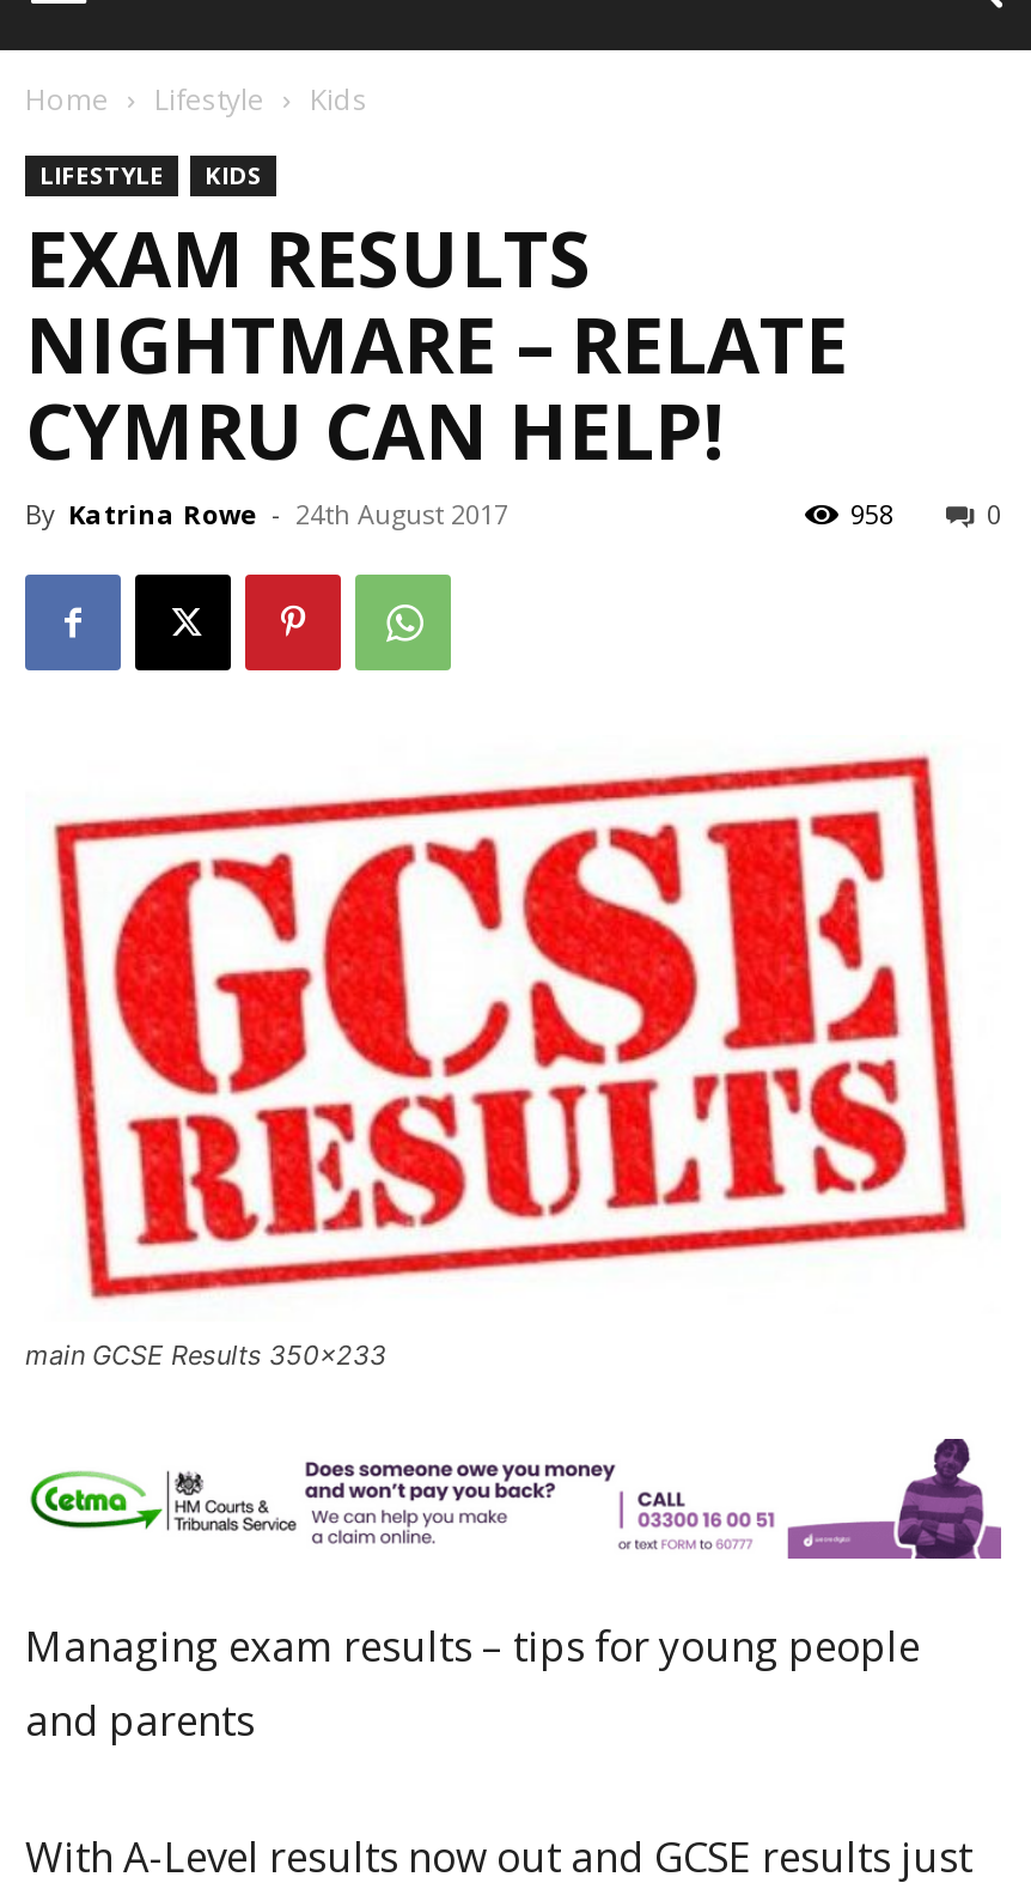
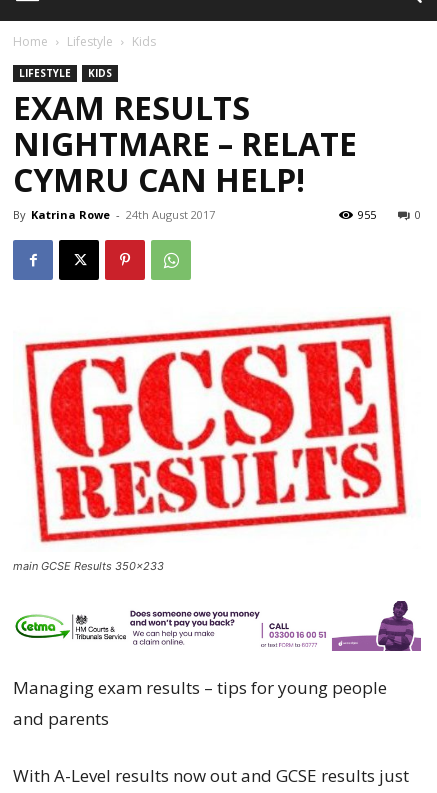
[850,496,893,532] 958 -> [358,207,376,222] 955

